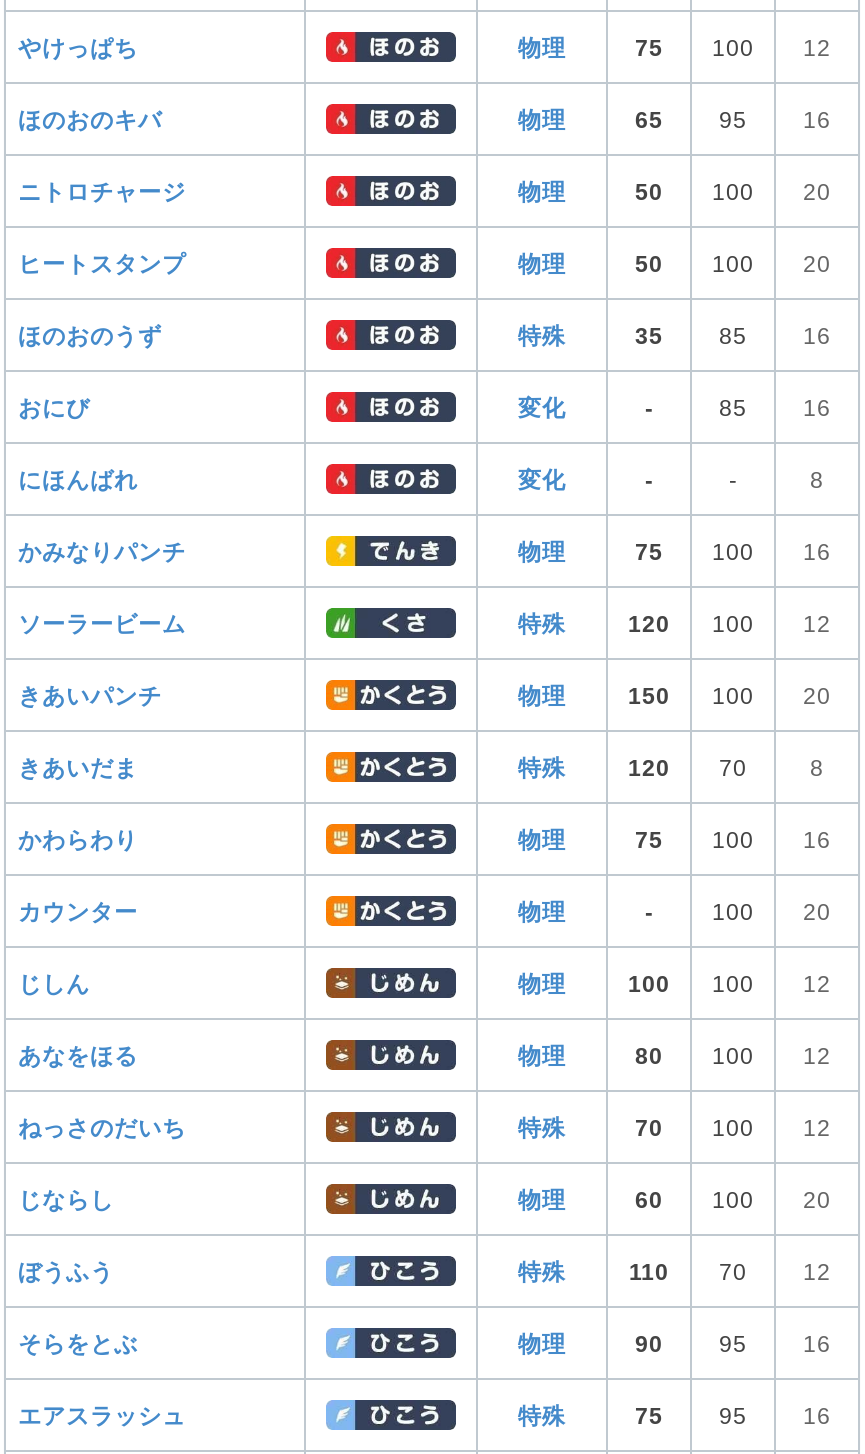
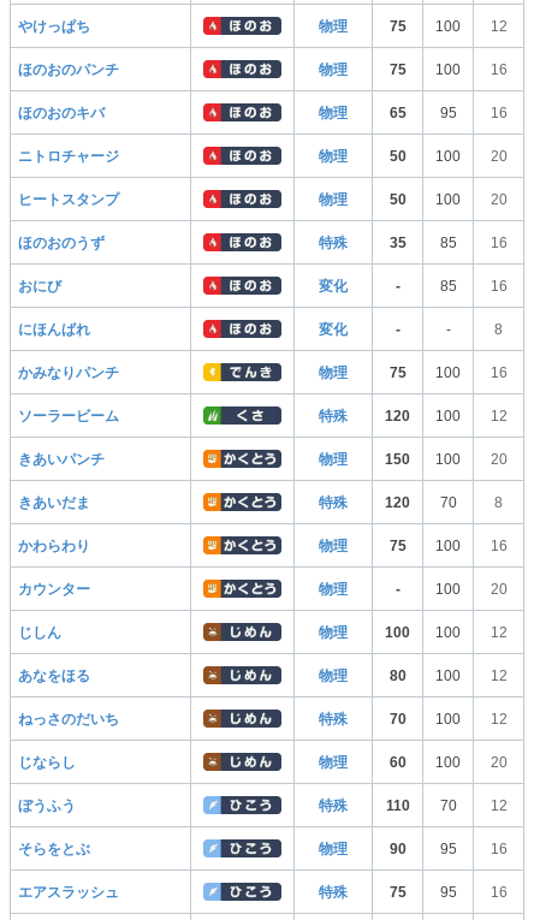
none -> [18,62,507,76] ほのおのパンチ | 物理 | 75 | 100 | 16

